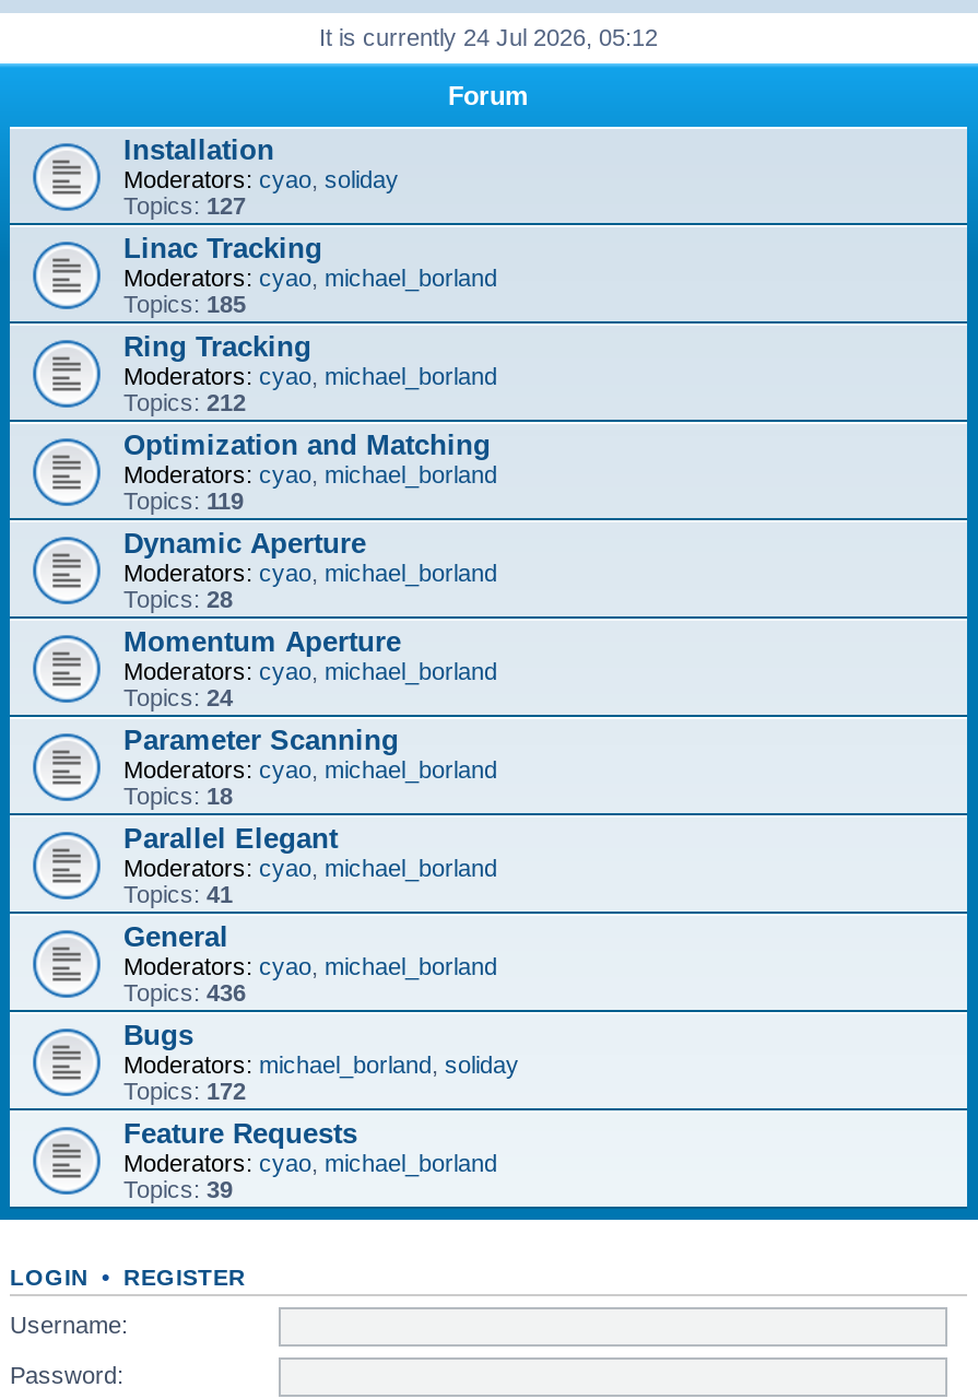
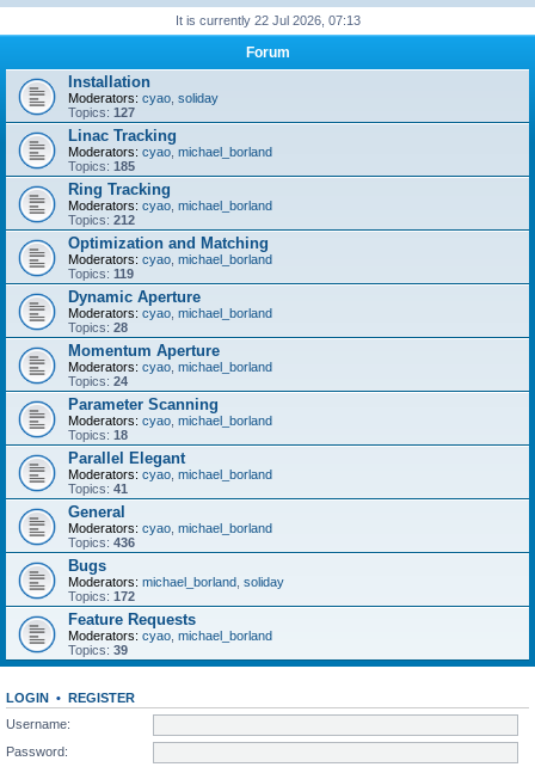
[319,24,658,50] It is currently 24 Jul 2026, 05:12 -> [175,13,360,27] It is currently 22 Jul 2026, 07:13

